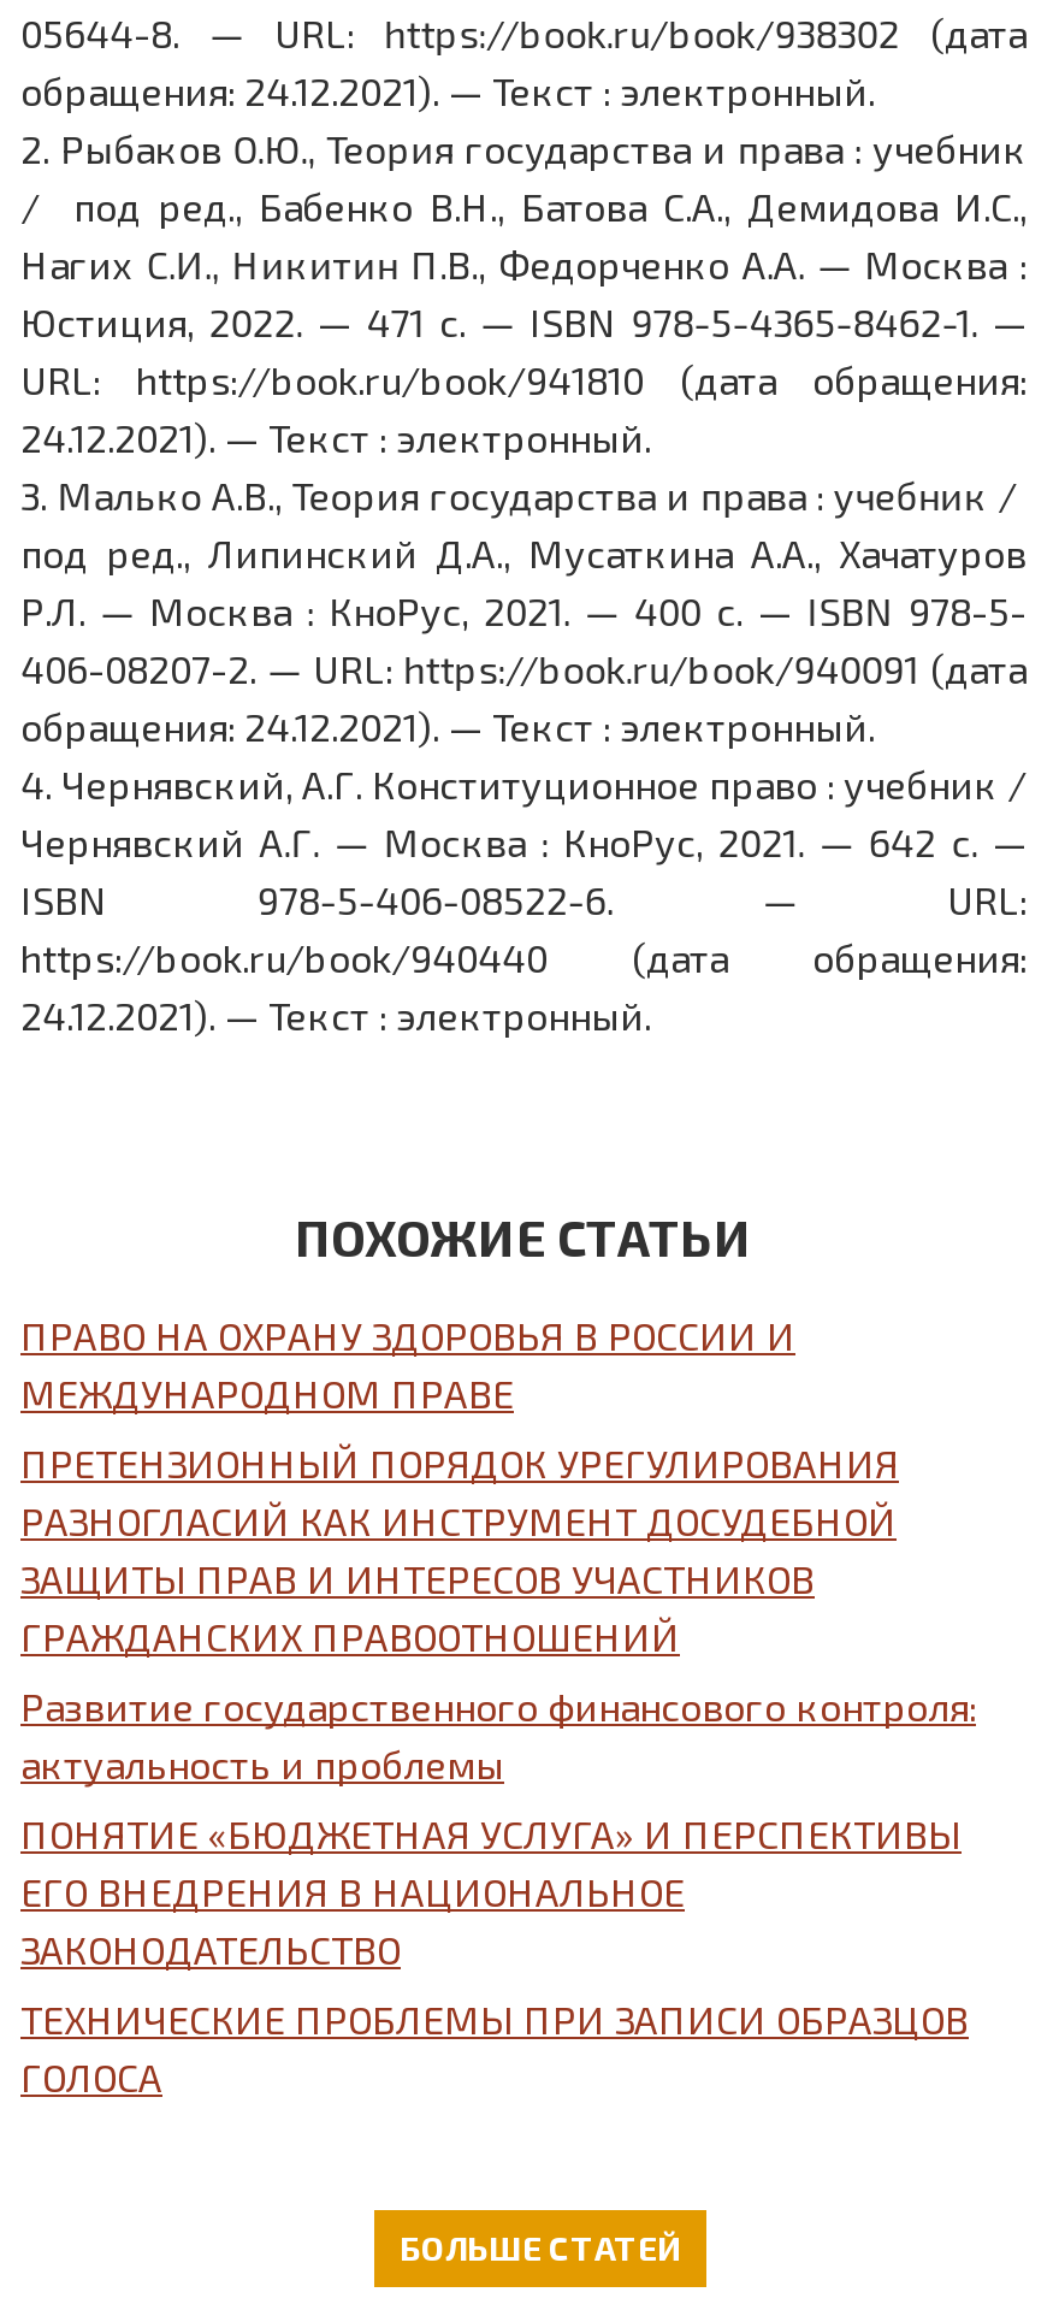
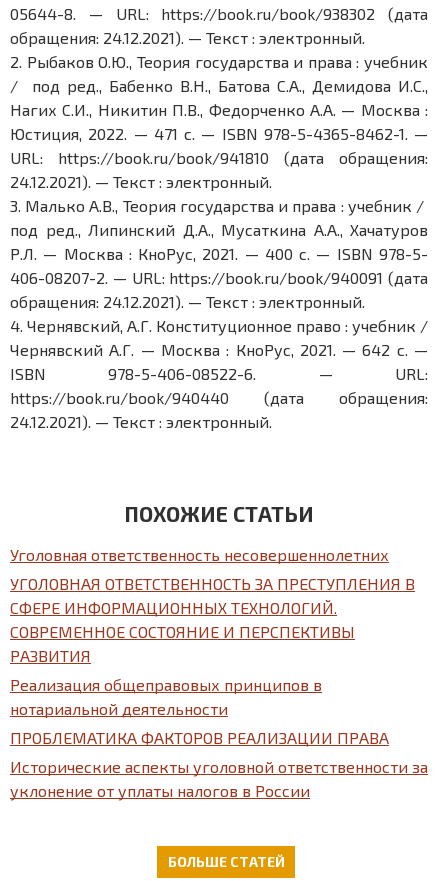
[20,1312,795,1416] ПРАВО НА ОХРАНУ ЗДОРОВЬЯ В РОССИИ И | МЕЖДУНАРОДНОМ ПРАВЕ -> [10,545,389,564] Уголовная ответственность несовершеннолетних
[20,1440,899,1659] ПРЕТЕНЗИОННЫЙ ПОРЯДОК УРЕГУЛИРОВАНИЯ | РАЗНОГЛАСИЙ КАК ИНСТРУМЕНТ ДОСУДЕБНОЙ | ЗАЩИТЫ ПРАВ И ИНТЕРЕСОВ УЧАСТНИКОВ | ГРАЖДАНСКИХ ПРАВООТНОШЕНИЙ -> [10,574,415,665] УГОЛОВНАЯ ОТВЕТСТВЕННОСТЬ ЗА ПРЕСТУПЛЕНИЯ В | СФЕРЕ ИНФОРМАЦИОННЫХ ТЕХНОЛОГИЙ. | СОВРЕМЕННОЕ СОСТОЯНИЕ И ПЕРСПЕКТИВЫ | РАЗВИТИЯ
[20,1683,976,1786] Развитие государственного финансового контроля: | актуальность и проблемы -> [10,675,322,718] Реализация общеправовых принципов в | нотариальной деятельности
[20,1810,962,1972] ПОНЯТИЕ «БЮДЖЕТНАЯ УСЛУГА» И ПЕРСПЕКТИВЫ | ЕГО ВНЕДРЕНИЯ В НАЦИОНАЛЬНОЕ | ЗАКОНОДАТЕЛЬСТВО -> [10,728,389,747] ПРОБЛЕМАТИКА ФАКТОРОВ РЕАЛИЗАЦИИ ПРАВА
[20,1996,969,2099] ТЕХНИЧЕСКИЕ ПРОБЛЕМЫ ПРИ ЗАПИСИ ОБРАЗЦОВ | ГОЛОСА -> [10,757,428,800] Исторические аспекты уголовной ответственности за | уклонение от уплаты налогов в России

